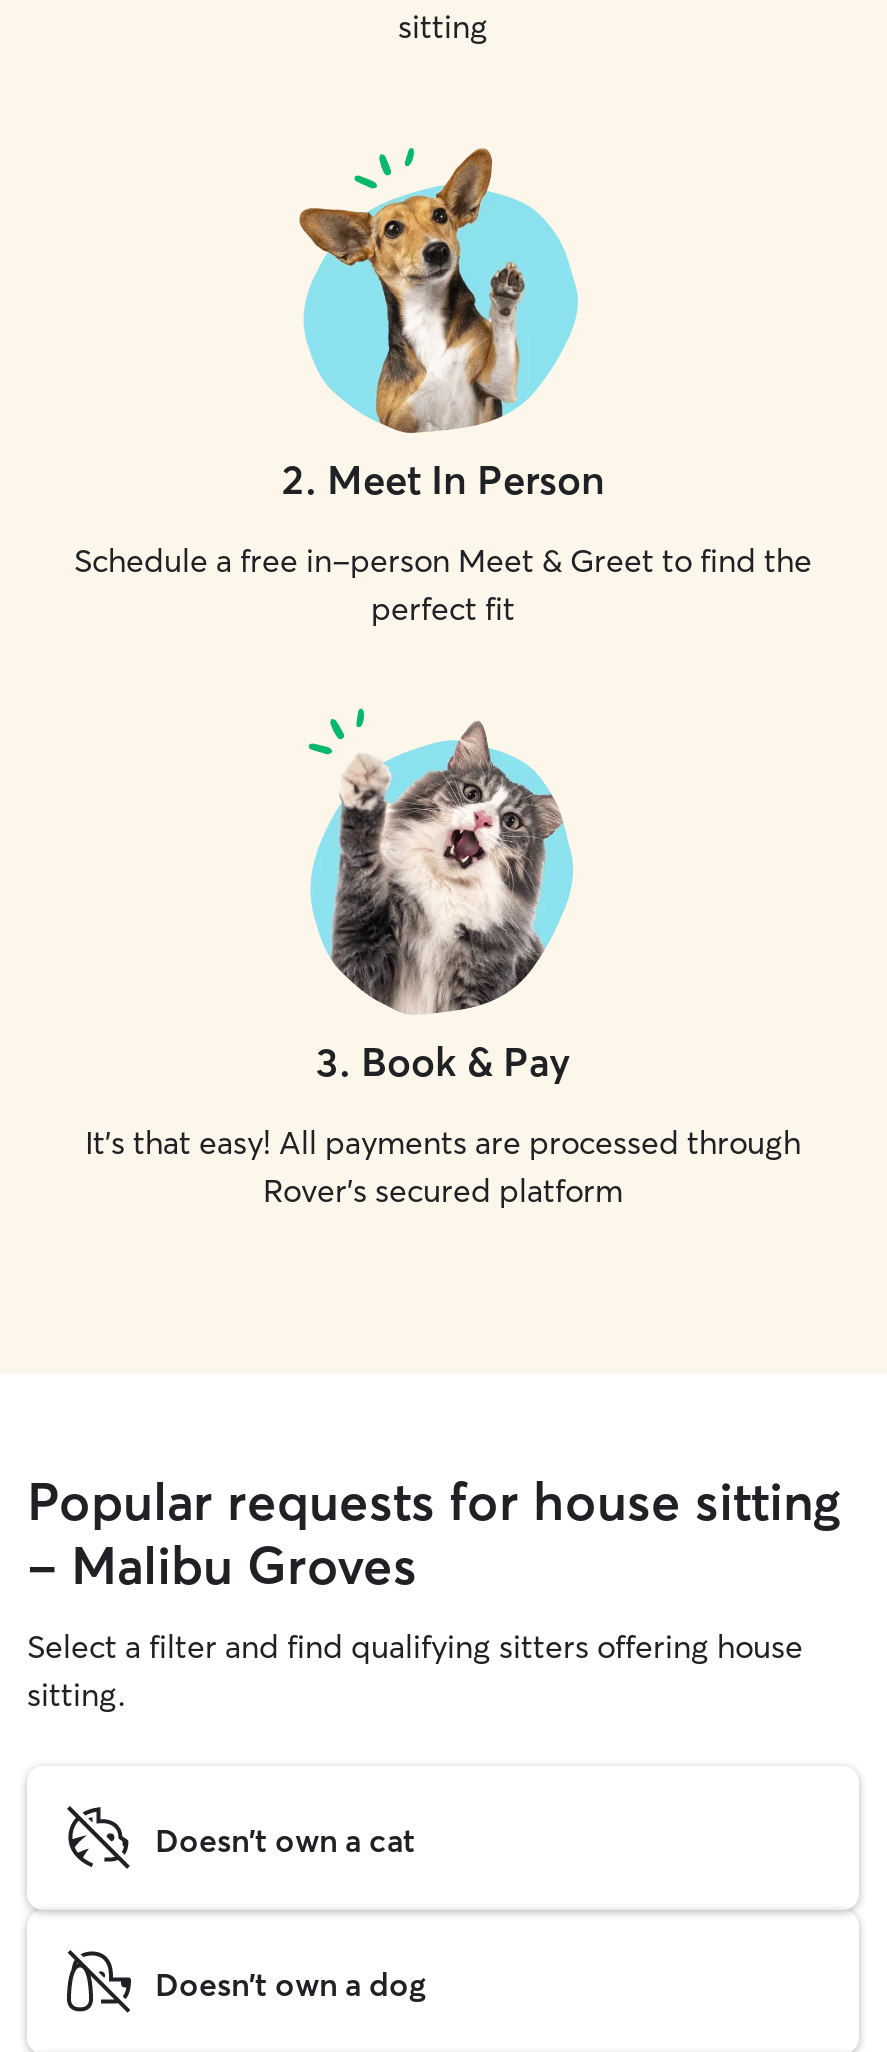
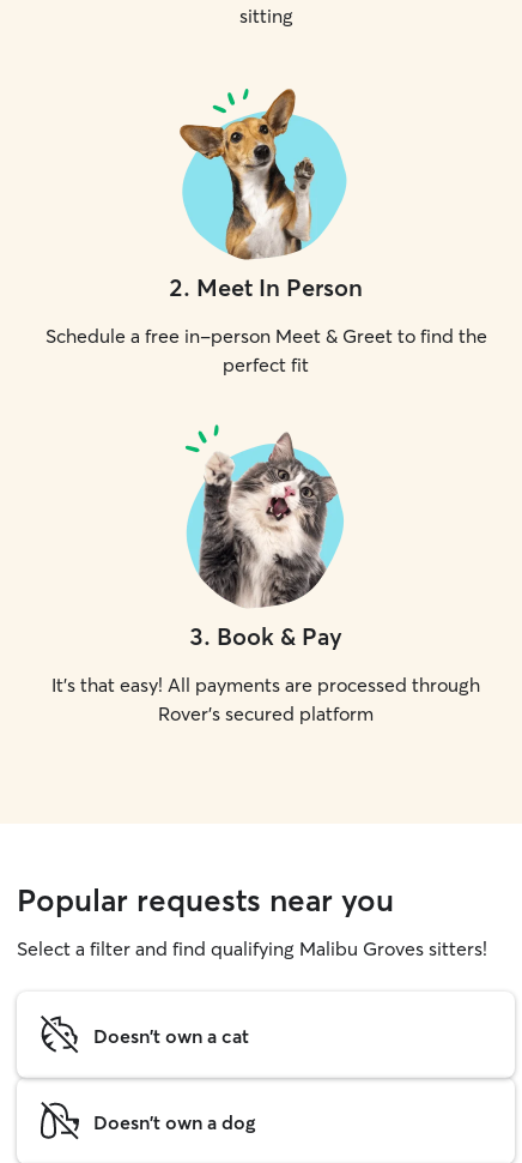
[27,1470,841,1714] Popular requests for house sitting | - Malibu Groves | Select a filter and find qualifying sitters offering house | sitting. -> [17,881,487,960] Popular requests near you | Select a filter and find qualifying Malibu Groves sitters!

